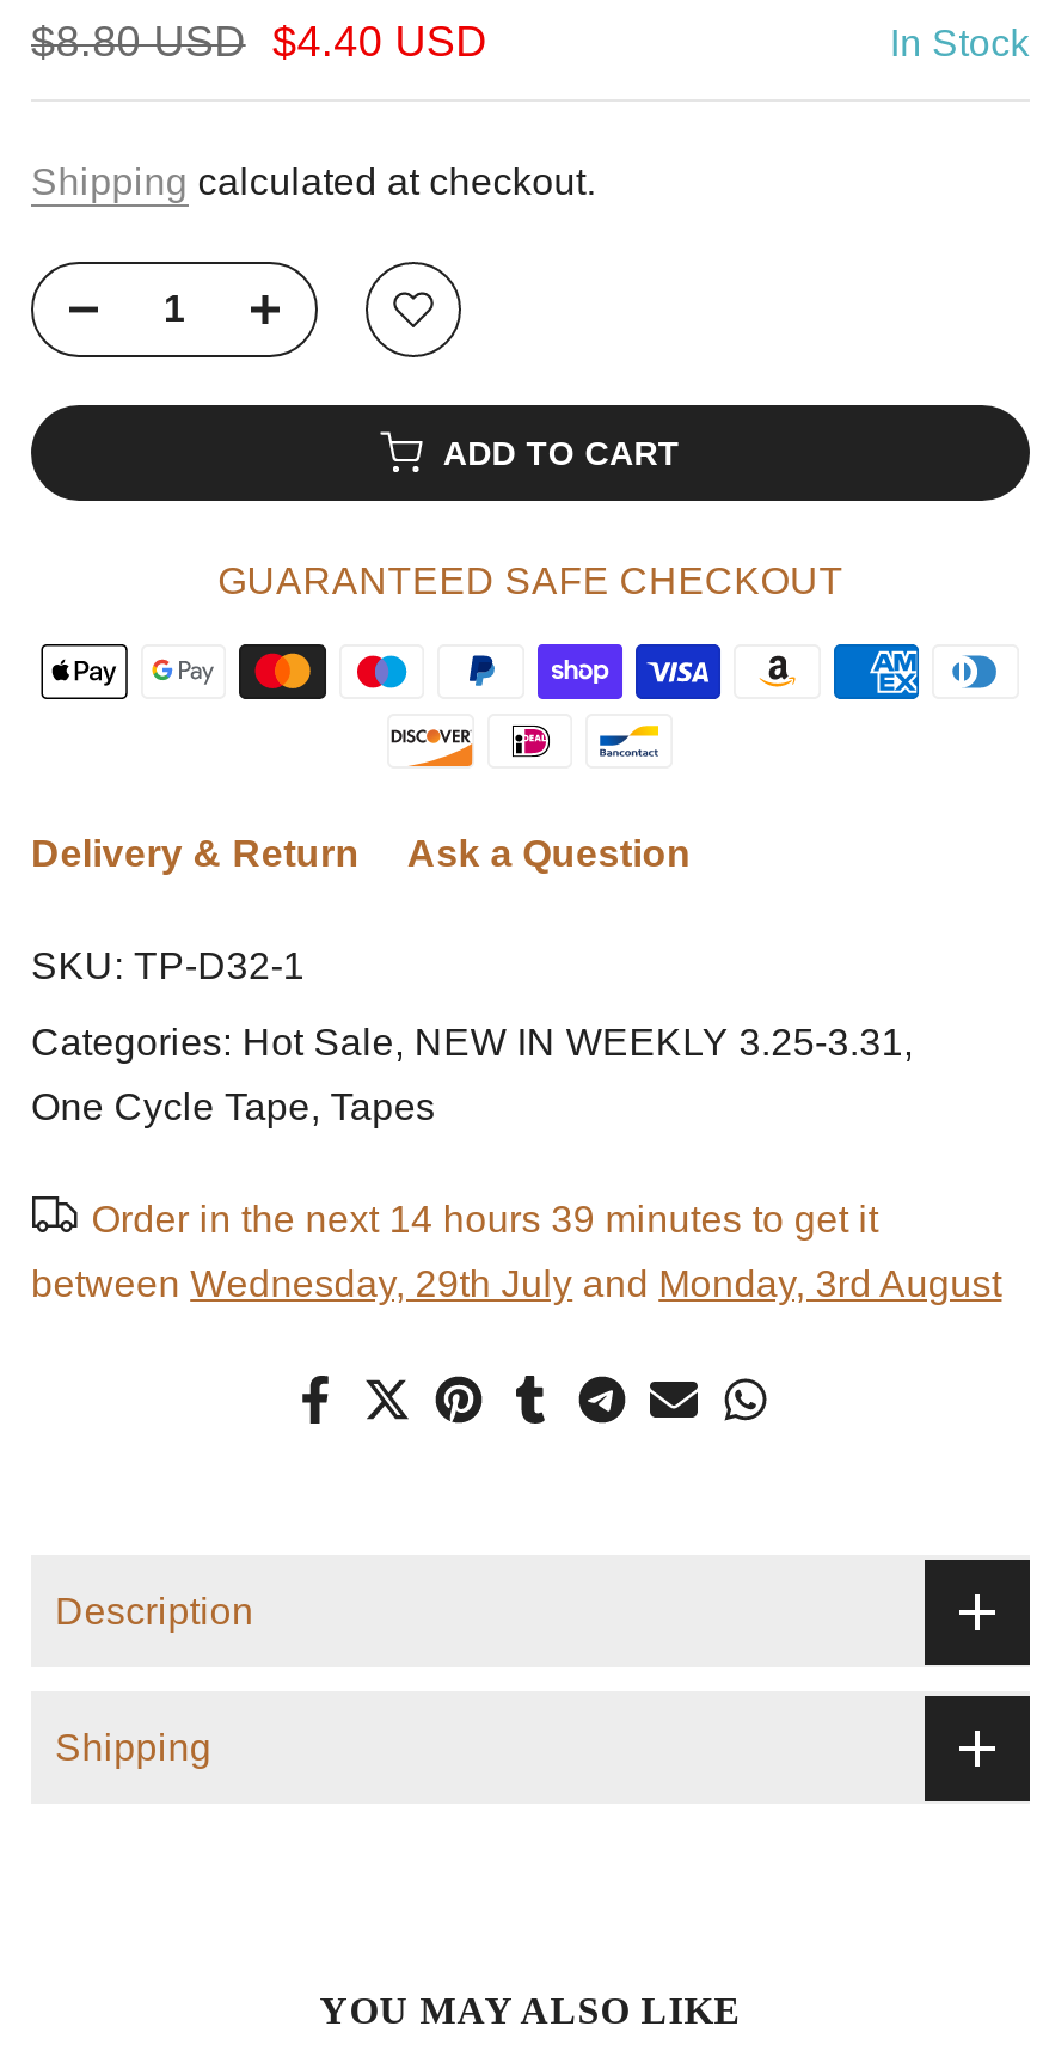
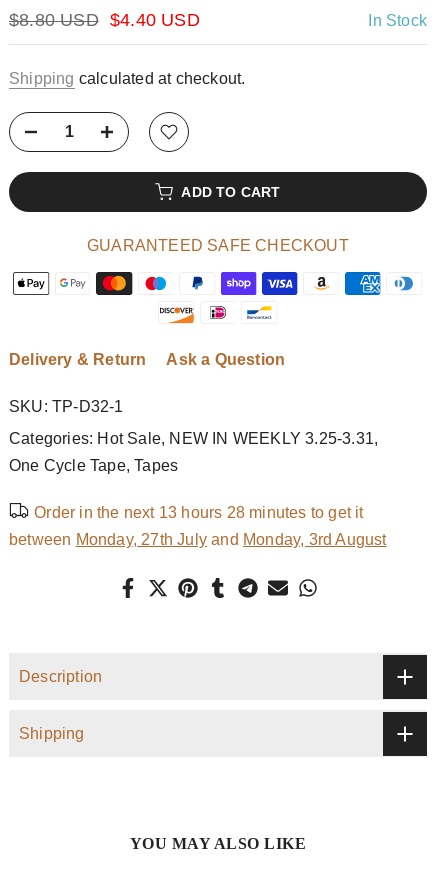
[91,1200,878,1240] Order in the next 14 hours 39 minutes to get it -> [34,504,364,521] Order in the next 13 hours 28 minutes to get it
[31,1264,1002,1305] between Wednesday, 29th July and Monday, 3rd August -> [9,531,387,548] between Monday, 27th July and Monday, 3rd August

